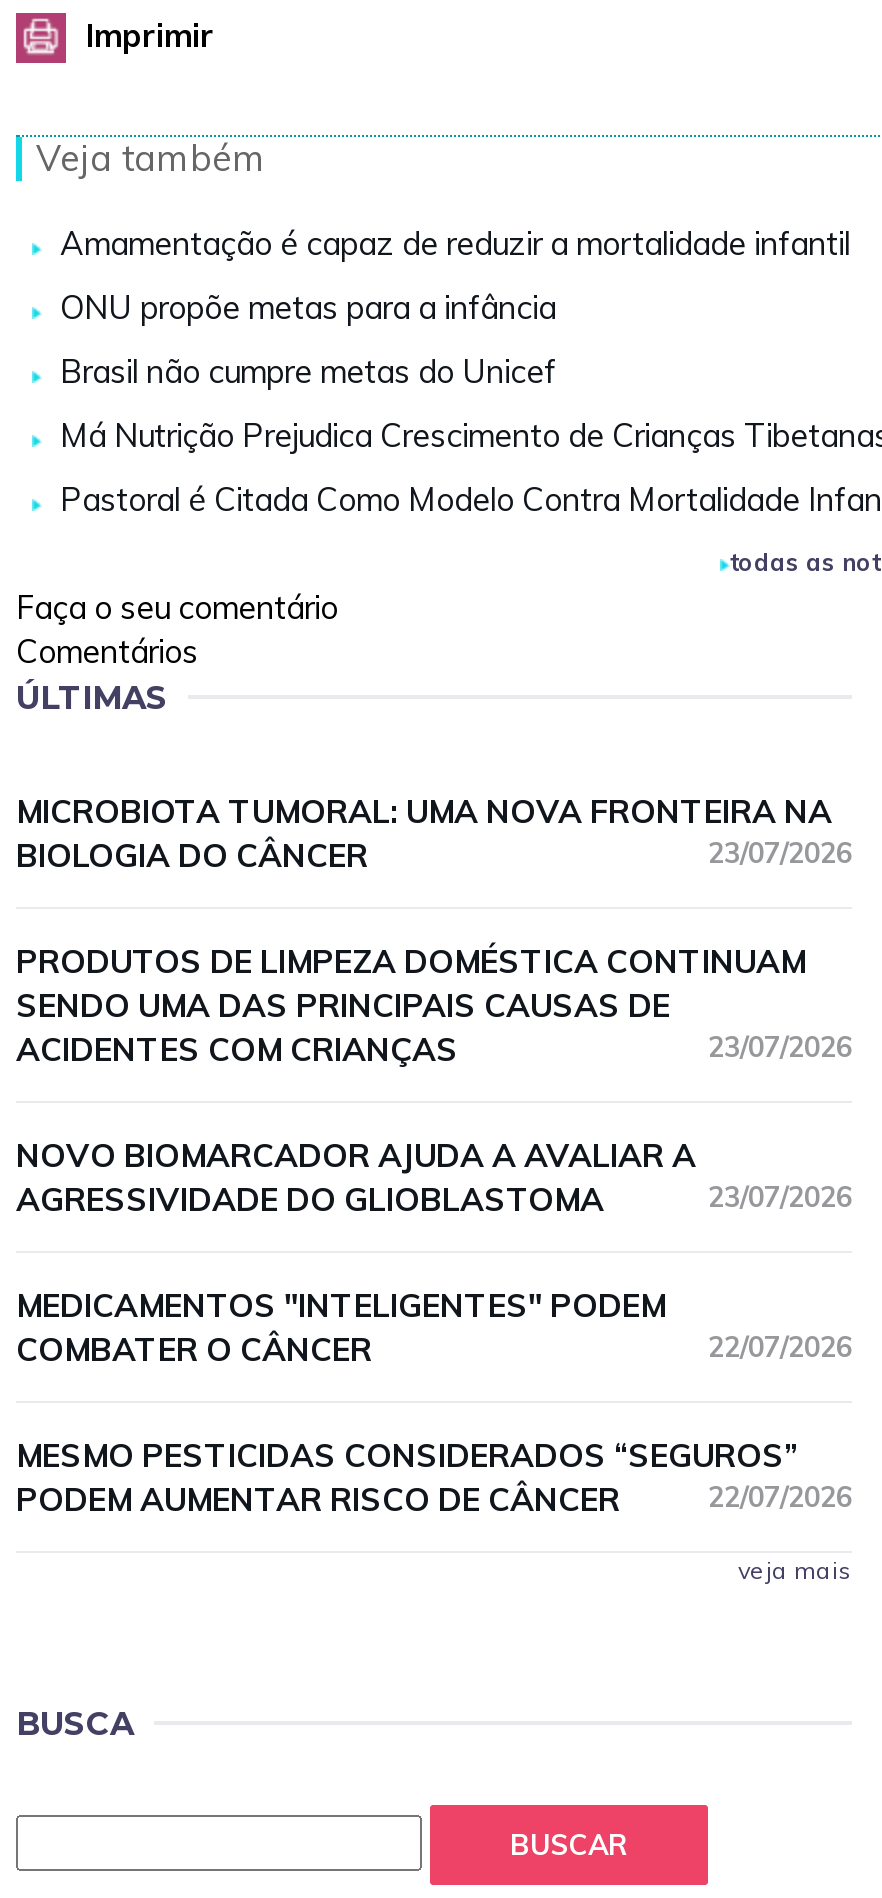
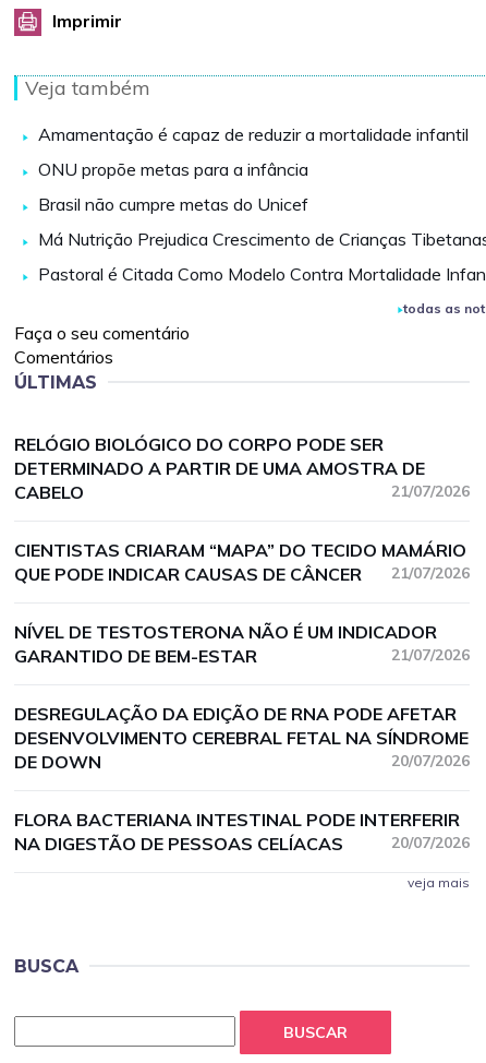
[16,791,852,875] MICROBIOTA TUMORAL: UMA NOVA FRONTEIRA NA | BIOLOGIA DO CÂNCER | 23/07/2026 -> [14,433,470,503] RELÓGIO BIOLÓGICO DO CORPO PODE SER | DETERMINADO A PARTIR DE UMA AMOSTRA DE | CABELO | 21/07/2026
[16,941,852,1069] PRODUTOS DE LIMPEZA DOMÉSTICA CONTINUAM | SENDO UMA DAS PRINCIPAIS CAUSAS DE | ACIDENTES COM CRIANÇAS | 23/07/2026 -> [14,539,470,585] CIENTISTAS CRIARAM “MAPA” DO TECIDO MAMÁRIO | QUE PODE INDICAR CAUSAS DE CÂNCER | 21/07/2026
[16,1135,852,1219] NOVO BIOMARCADOR AJUDA A AVALIAR A | AGRESSIVIDADE DO GLIOBLASTOMA | 23/07/2026 -> [14,621,470,667] NÍVEL DE TESTOSTERONA NÃO É UM INDICADOR | GARANTIDO DE BEM-ESTAR | 21/07/2026
[16,1285,852,1369] MEDICAMENTOS "INTELIGENTES" PODEM | COMBATER O CÂNCER | 22/07/2026 -> [14,703,470,773] DESREGULAÇÃO DA EDIÇÃO DE RNA PODE AFETAR | DESENVOLVIMENTO CEREBRAL FETAL NA SÍNDROME | DE DOWN | 20/07/2026
[16,1435,852,1519] MESMO PESTICIDAS CONSIDERADOS “SEGUROS” | PODEM AUMENTAR RISCO DE CÂNCER | 22/07/2026 -> [14,809,470,855] FLORA BACTERIANA INTESTINAL PODE INTERFERIR | NA DIGESTÃO DE PESSOAS CELÍACAS | 20/07/2026

